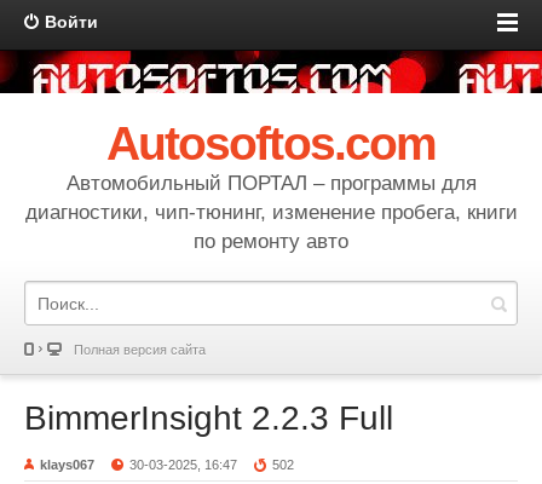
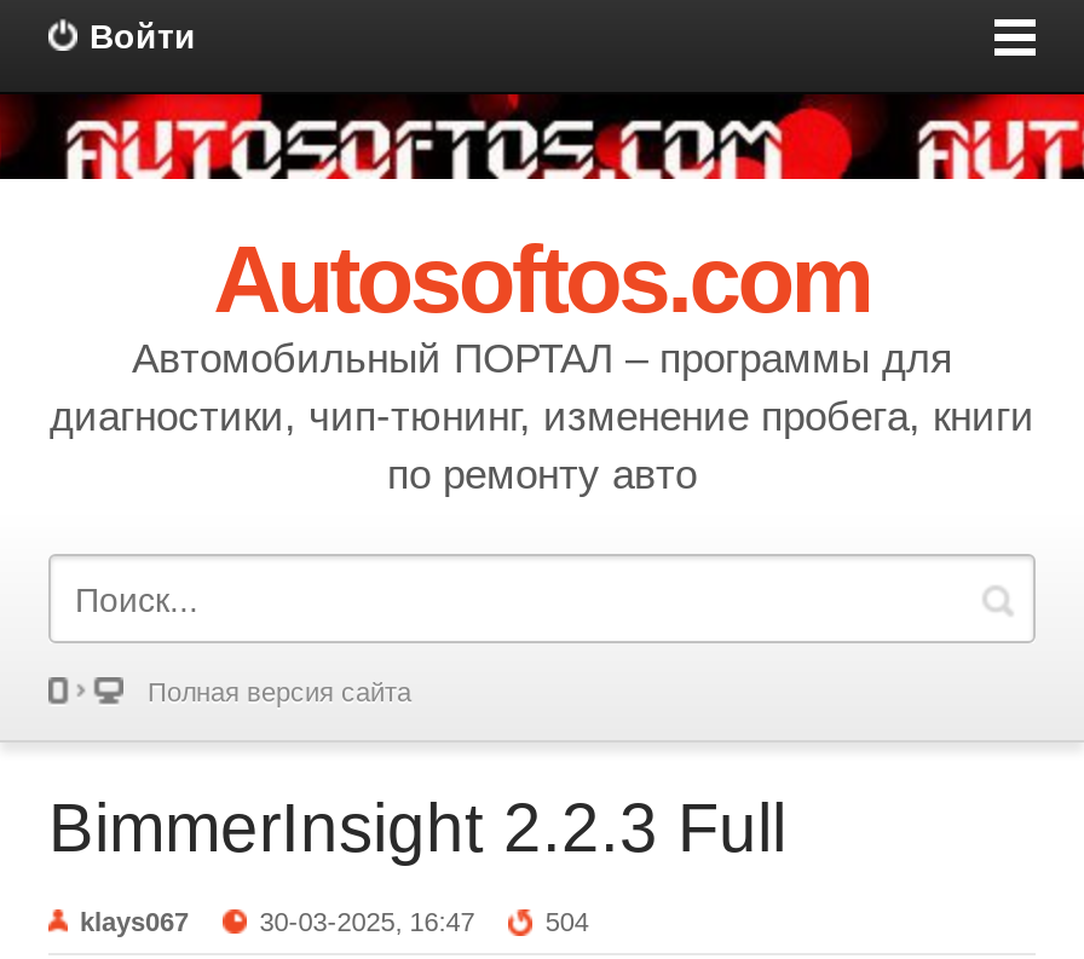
[273,457,294,472] 502 -> [545,907,589,936] 504

